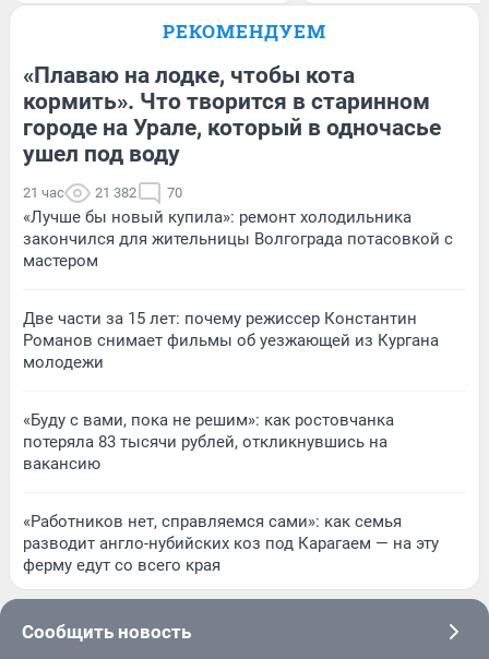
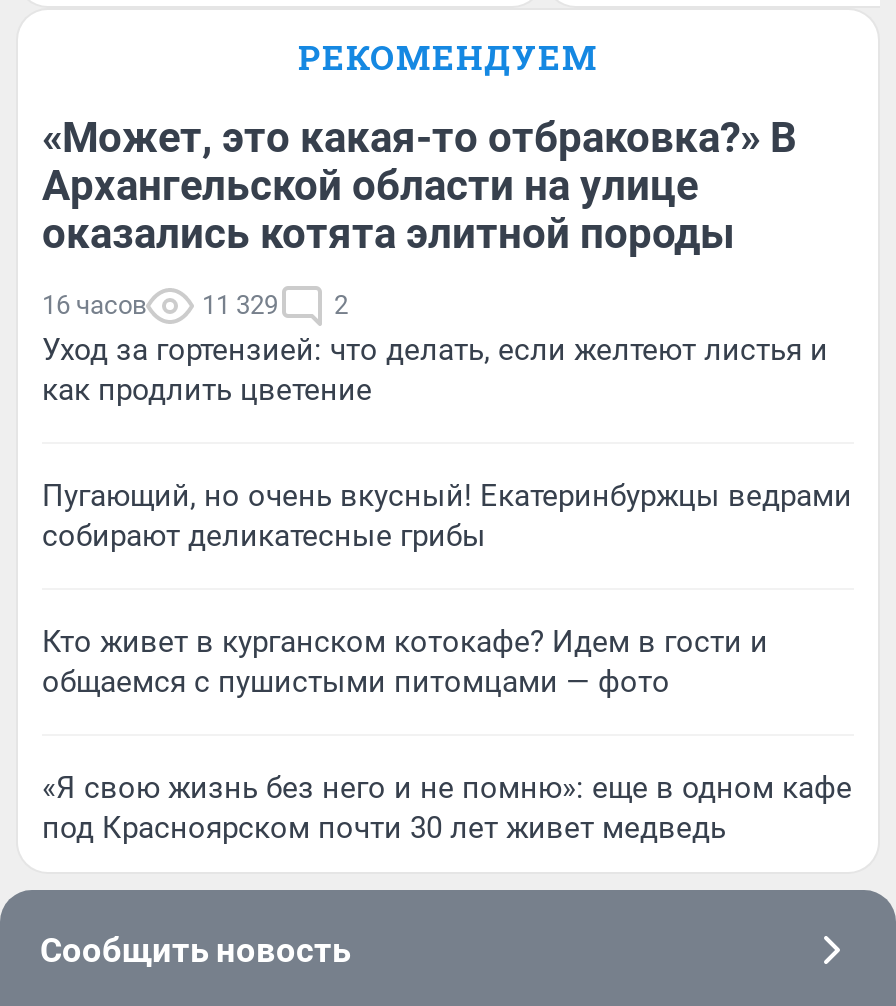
[23,63,441,167] «Плаваю на лодке, чтобы кота | кормить». Что творится в старинном | городе на Урале, который в одночасье | ушел под воду -> [42,115,796,259] «Может, это какая-то отбраковка?» В | Архангельской области на улице | оказались котята элитной породы
[23,185,453,271] 21 час | 21 382 | 70 | «Лучше бы новый купила»: ремонт холодильника | закончился для жительницы Волгограда потасовкой с | мастером -> [42,291,828,409] 16 часов | 11 329 | 2 | Уход за гортензией: что делать, если желтеют листья и | как продлить цветение
[23,309,439,372] Две части за 15 лет: почему режиссер Константин | Романов снимает фильмы об уезжающей из Кургана | молодежи -> [42,479,852,555] Пугающий, но очень вкусный! Екатеринбуржцы ведрами | собирают деликатесные грибы
[23,411,394,474] «Буду с вами, пока не решим»: как ростовчанка | потеряла 83 тысячи рублей, откликнувшись на | вакансию -> [42,625,768,701] Кто живет в курганском котокафе? Идем в гости и | общаемся с пушистыми питомцами — фото
[23,512,439,575] «Работников нет, справляемся сами»: как семья | разводит англо-нубийских коз под Карагаем — на эту | ферму едут со всего края -> [42,771,852,847] «Я свою жизнь без него и не помню»: еще в одном кафе | под Красноярском почти 30 лет живет медведь

